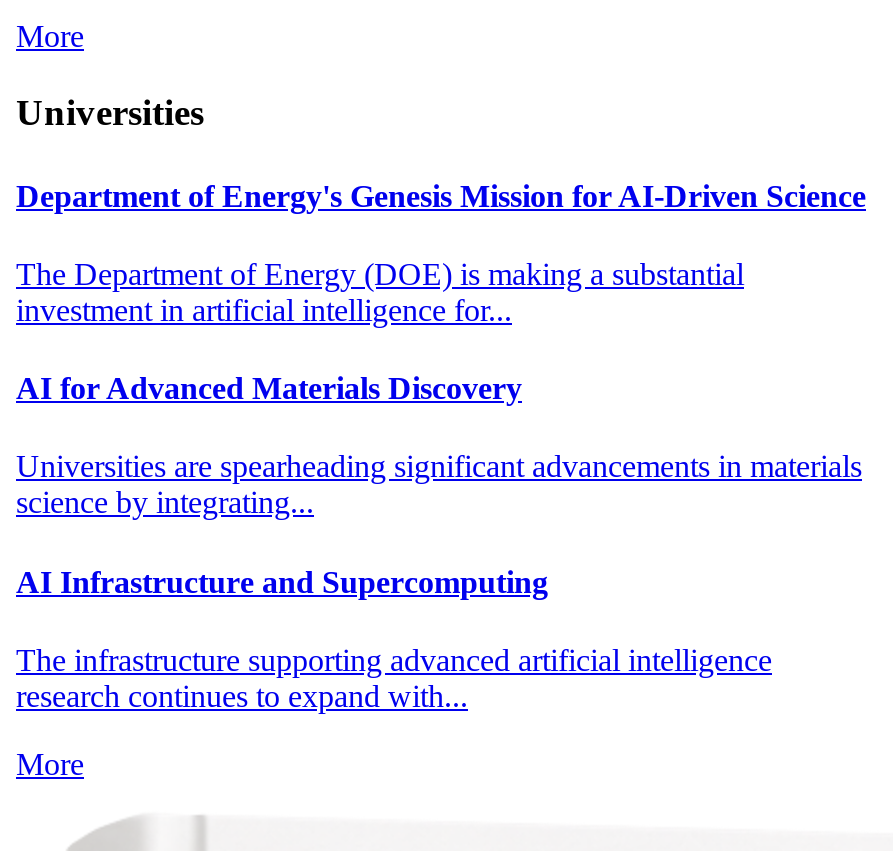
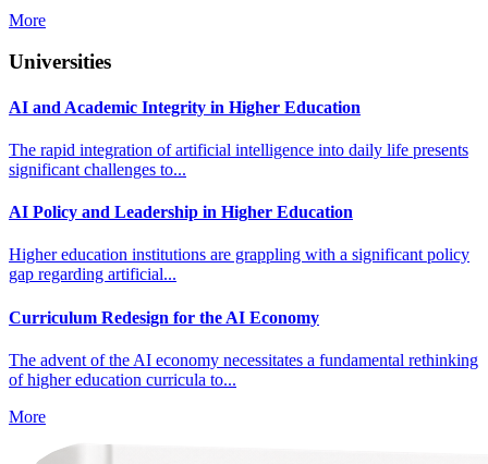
[16,178,866,212] Department of Energy's Genesis Mission for AI-Driven Science -> [9,97,361,116] AI and Academic Integrity in Higher Education
[16,257,744,327] The Department of Energy (DOE) is making a substantial | investment in artificial intelligence for... -> [9,140,468,178] The rapid integration of artificial intelligence into daily life presents | significant challenges to...
[16,371,522,405] AI for Advanced Materials Discovery -> [9,203,353,221] AI Policy and Leadership in Higher Education
[16,450,862,520] Universities are spearheading significant advancements in materials | science by integrating... -> [9,245,469,284] Higher education institutions are grappling with a significant policy | gap regarding artificial...
[16,564,548,598] AI Infrastructure and Supercomputing -> [9,308,319,326] Curriculum Redesign for the AI Economy
[16,643,772,713] The infrastructure supporting advanced artificial intelligence | research continues to expand with... -> [9,351,478,389] The advent of the AI economy necessitates a fundamental rethinking | of higher education curricula to...

